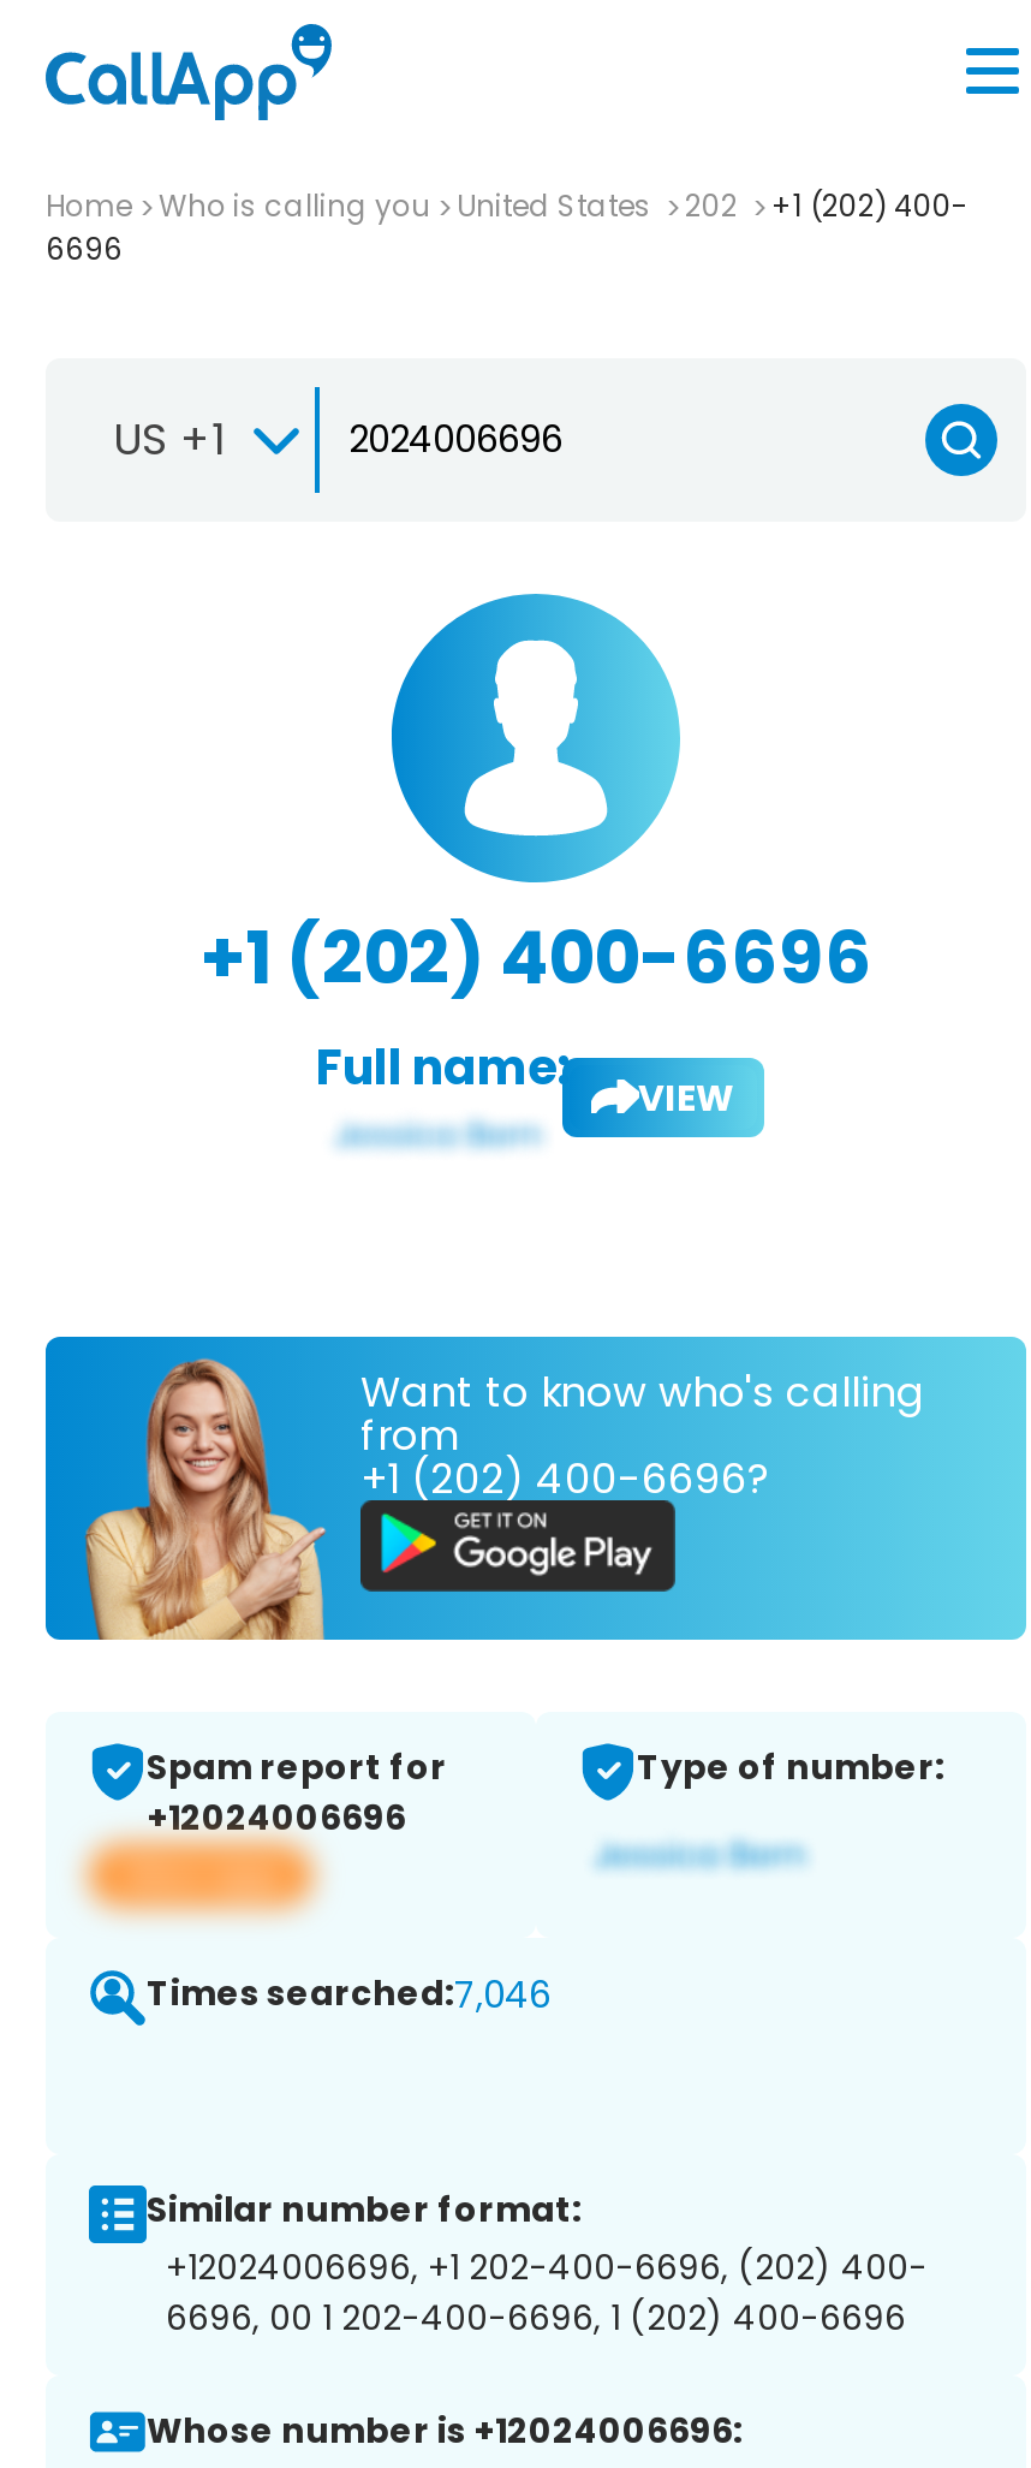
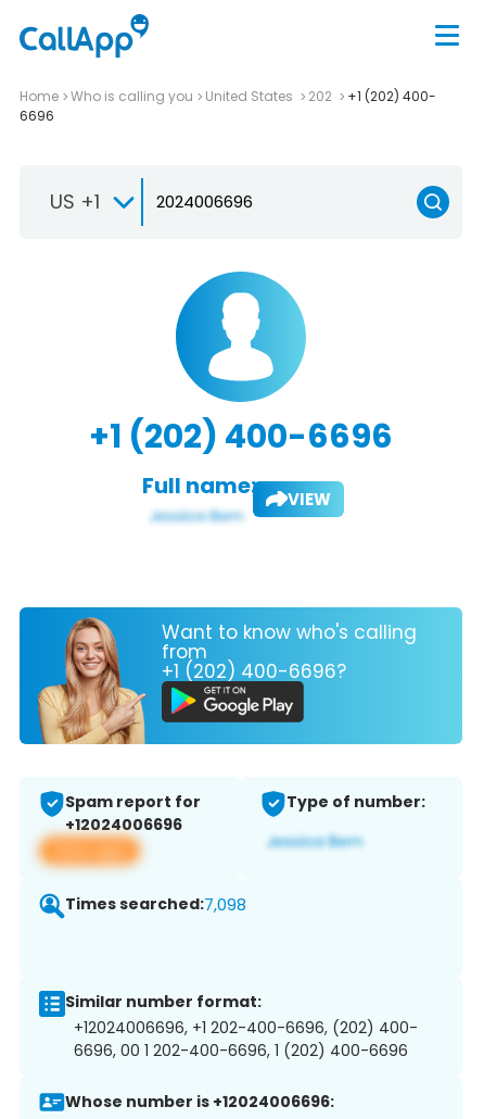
[147,1969,550,2020] Times searched:7,046 -> [65,893,246,916] Times searched:7,098

